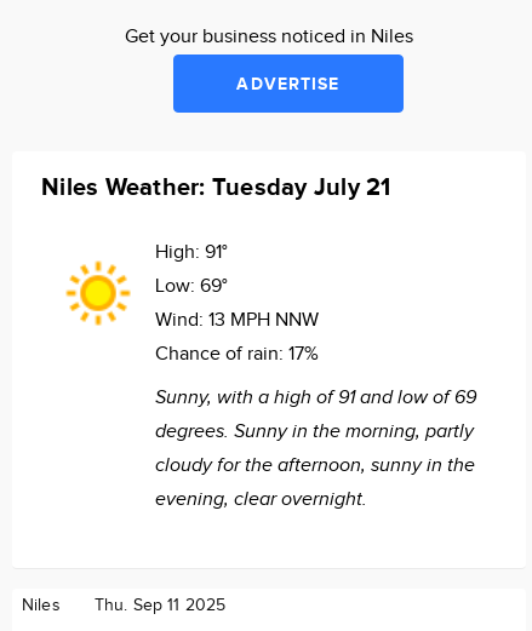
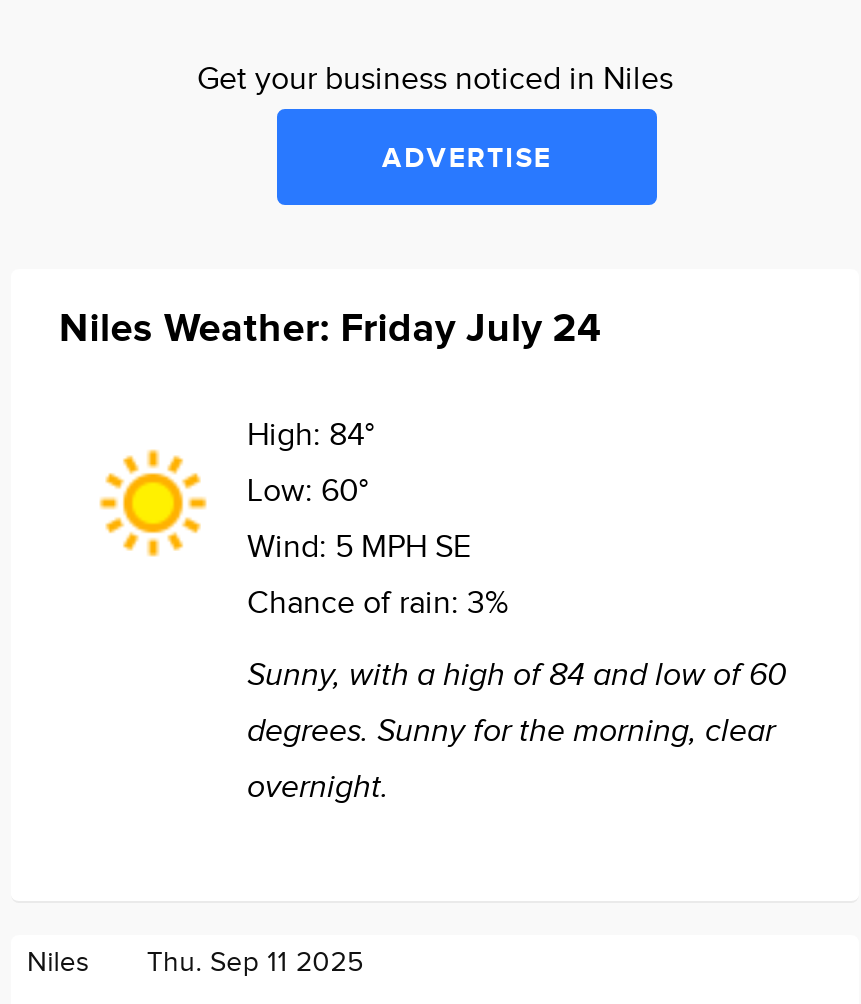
[41,173,476,511] Niles Weather: Tuesday July 21 | High: 91° | Low: 69° | Wind: 13 MPH NNW | Chance of rain: 17% | Sunny, with a high of 91 and low of 69 | degrees. Sunny in the morning, partly | cloudy for the afternoon, sunny in the | evening, clear overnight. -> [59,305,787,807] Niles Weather: Friday July 24 | High: 84° | Low: 60° | Wind: 5 MPH SE | Chance of rain: 3% | Sunny, with a high of 84 and low of 60 | degrees. Sunny for the morning, clear | overnight.

